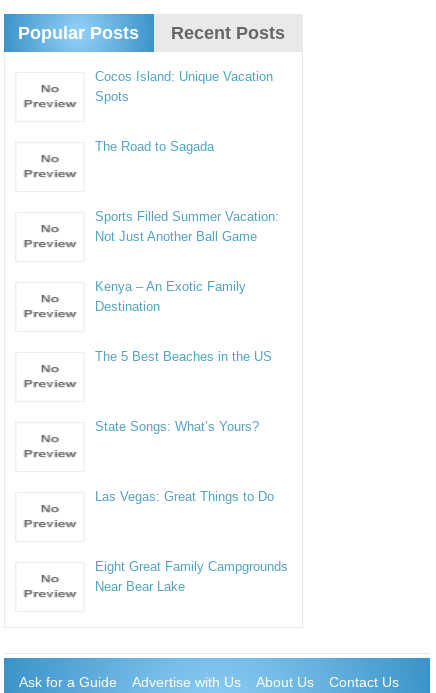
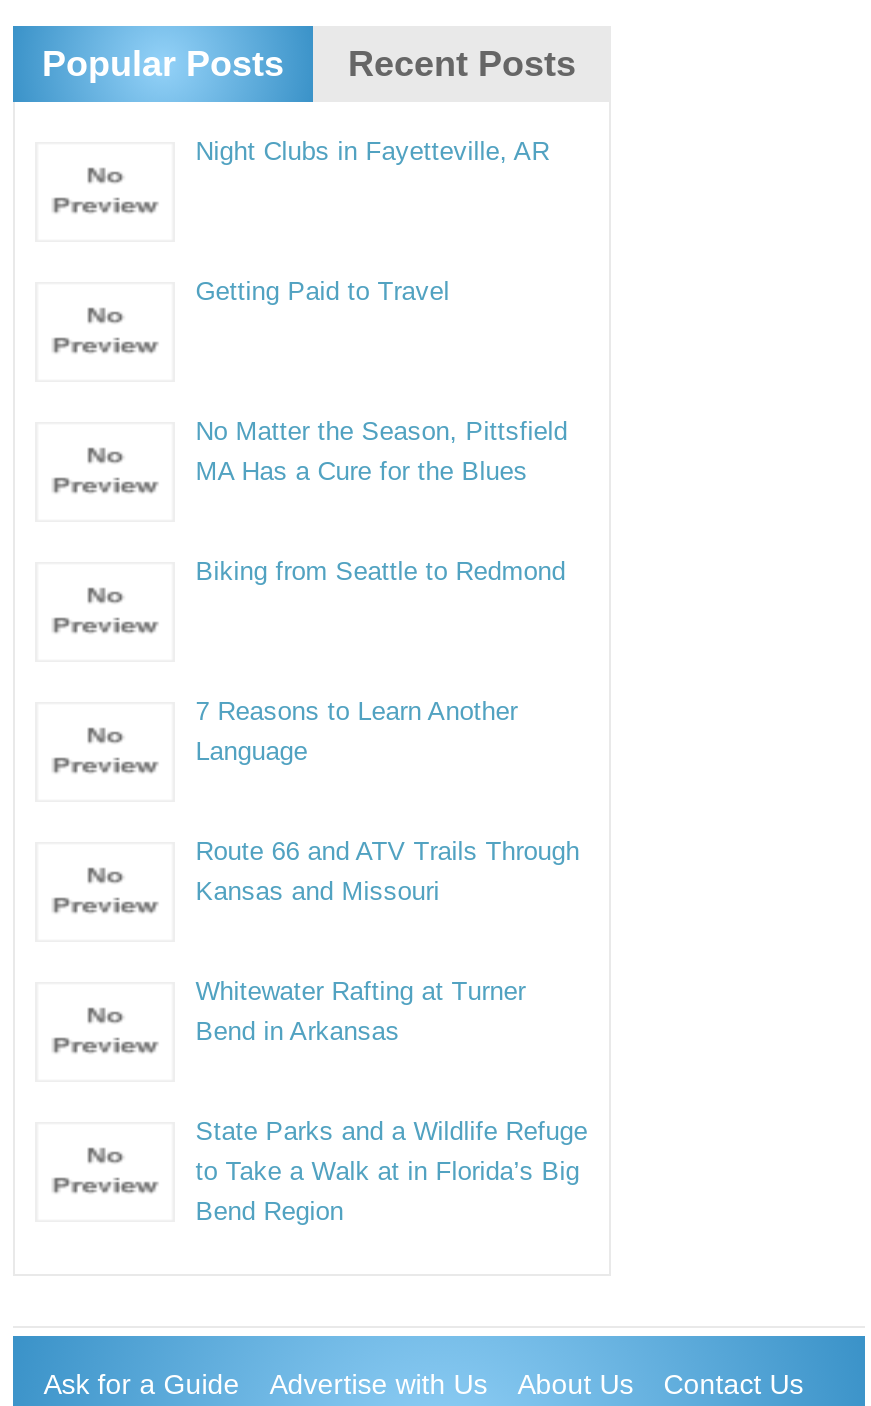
[95,69,273,104] Cocos Island: Unique Vacation | Spots -> [195,136,549,166] Night Clubs in Fayetteville, AR
[95,139,214,154] The Road to Sagada -> [195,276,449,306] Getting Paid to Travel
[95,209,279,244] Sports Filled Summer Vacation: | Not Just Another Ball Game -> [195,416,567,486] No Matter the Season, Pittsfield | MA Has a Cure for the Blues
[95,279,246,314] Kenya – An Exotic Family | Destination -> [195,556,565,586] Biking from Seattle to Redmond
[95,349,272,364] The 5 Best Beaches in the US -> [195,696,517,766] 7 Reasons to Learn Another | Language
[95,419,259,434] State Songs: What’s Yours? -> [195,836,579,906] Route 66 and ATV Trails Through | Kansas and Missouri
[95,489,274,504] Las Vegas: Great Things to Do -> [195,976,525,1046] Whitewater Rafting at Turner | Bend in Arkansas
[95,559,288,594] Eight Great Family Campgrounds | Near Bear Lake -> [195,1116,587,1226] State Parks and a Wildlife Refuge | to Take a Walk at in Florida’s Big | Bend Region

